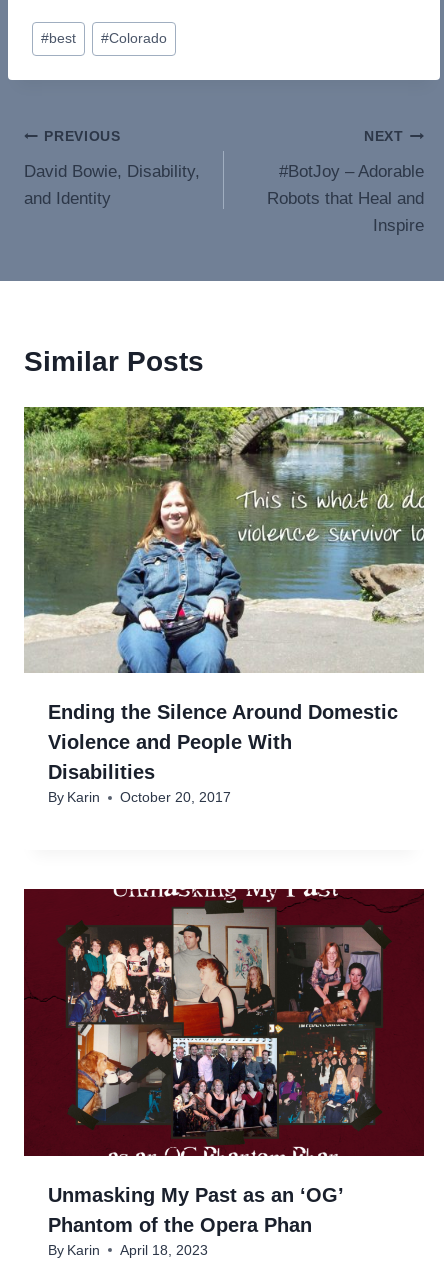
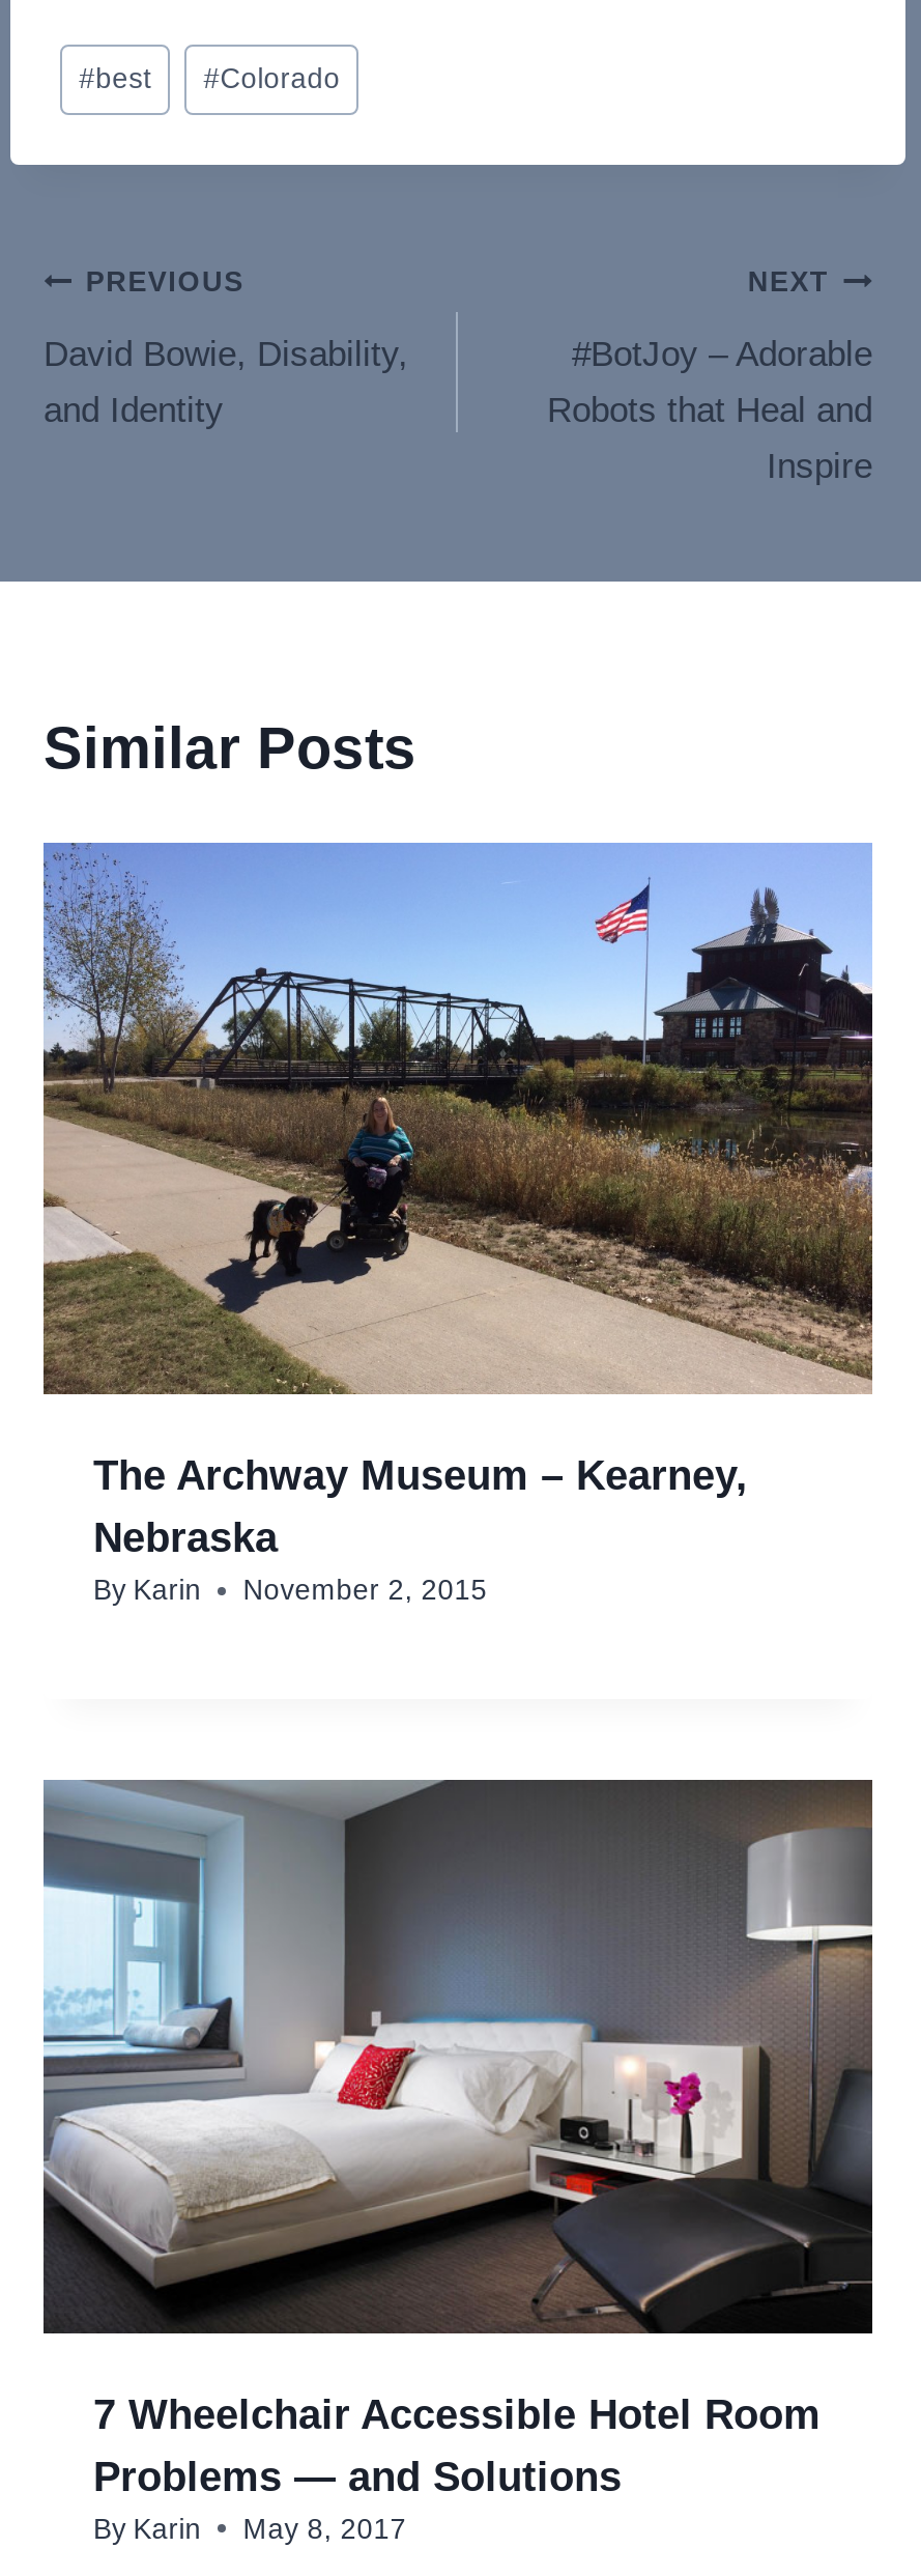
[23,406,425,783] [image] | Ending the Silence Around Domestic | Violence and People With | Disabilities -> [41,841,872,1561] [image] | The Archway Museum – Kearney, | Nebraska
[48,790,231,805] By Karin October 20, 2017 -> [93,1575,487,1606] By Karin November 2, 2015
[23,888,425,1236] [image] | Unmasking My Past as an ‘OG’ | Phantom of the Opera Phan -> [41,1778,874,2499] [image] | 7 Wheelchair Accessible Hotel Room | Problems — and Solutions
[48,1243,208,1258] By Karin April 18, 2023 -> [93,2514,407,2545] By Karin May 8, 2017

